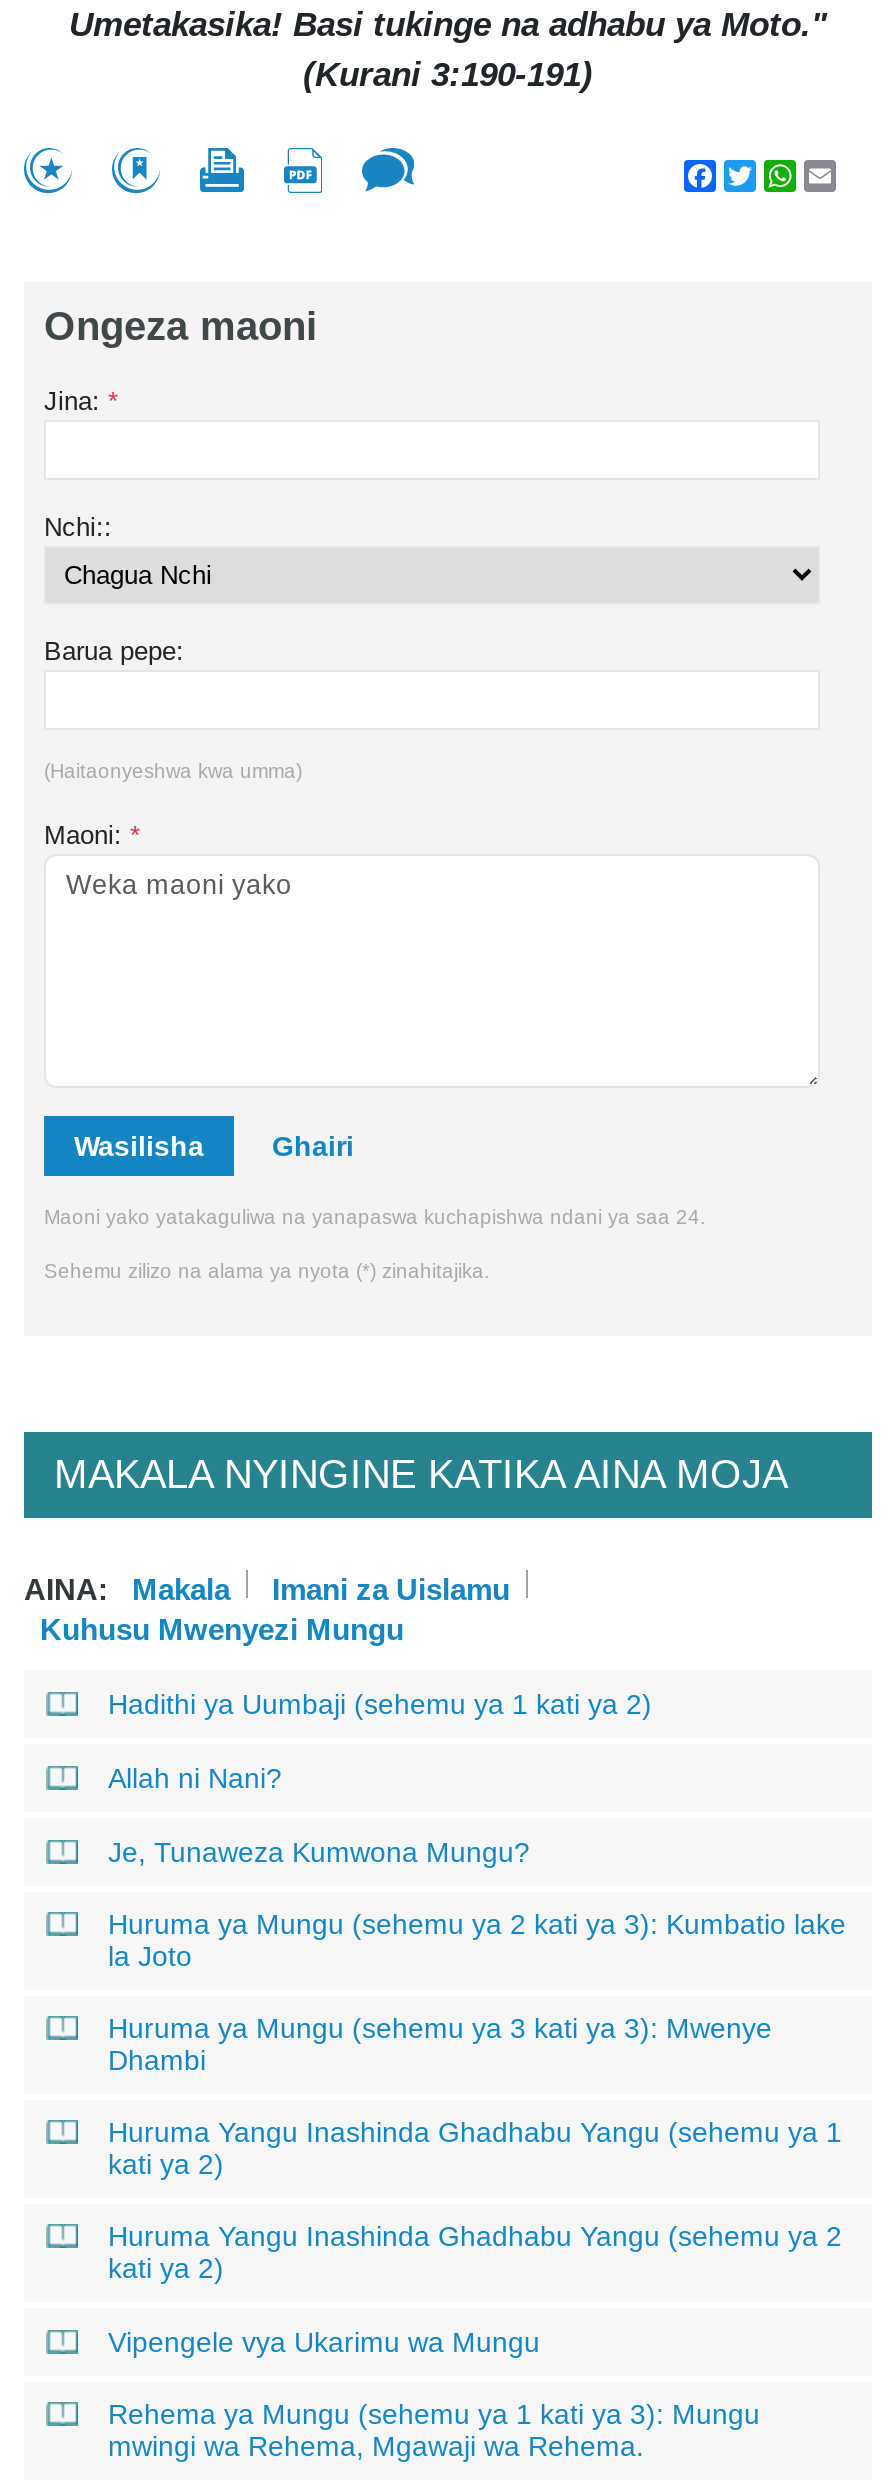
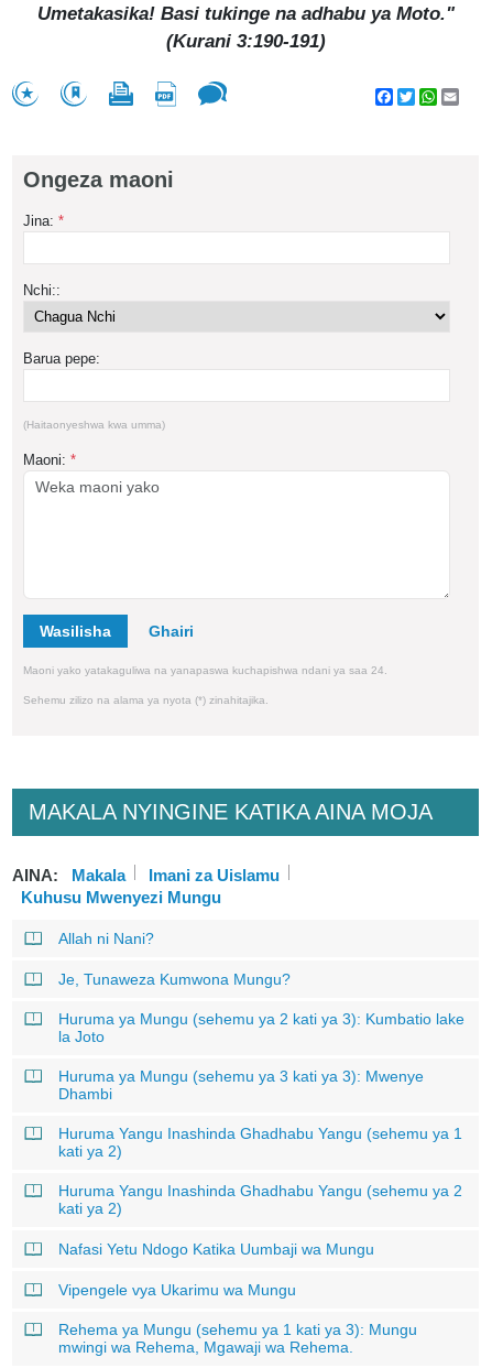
[108,1689,652,1721] Hadithi ya Uumbaji (sehemu ya 1 kati ya 2) -> none
moved [108,1763,846,2285] -> [58,930,464,1218]: Allah ni Nani? | Je, Tunaweza Kumwona Mungu? | Huruma ya Mungu (sehemu ya 2 kati ya 3): Kumbatio lake | ... | Huruma Yangu Inashinda Ghadhabu Yangu (sehemu ya 2 | kati ya 2)
none -> [58,1241,374,1258] Nafasi Yetu Ndogo Katika Uumbaji wa Mungu

